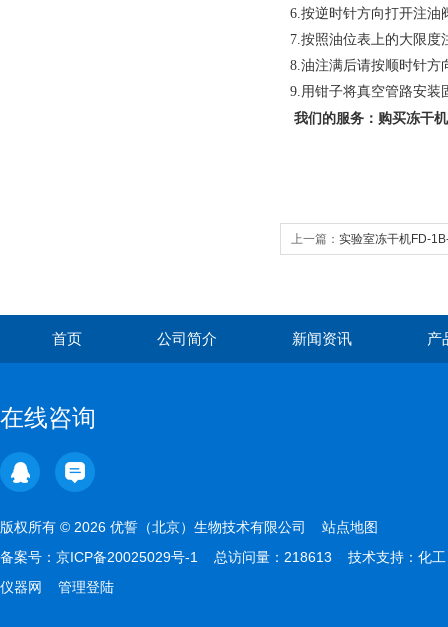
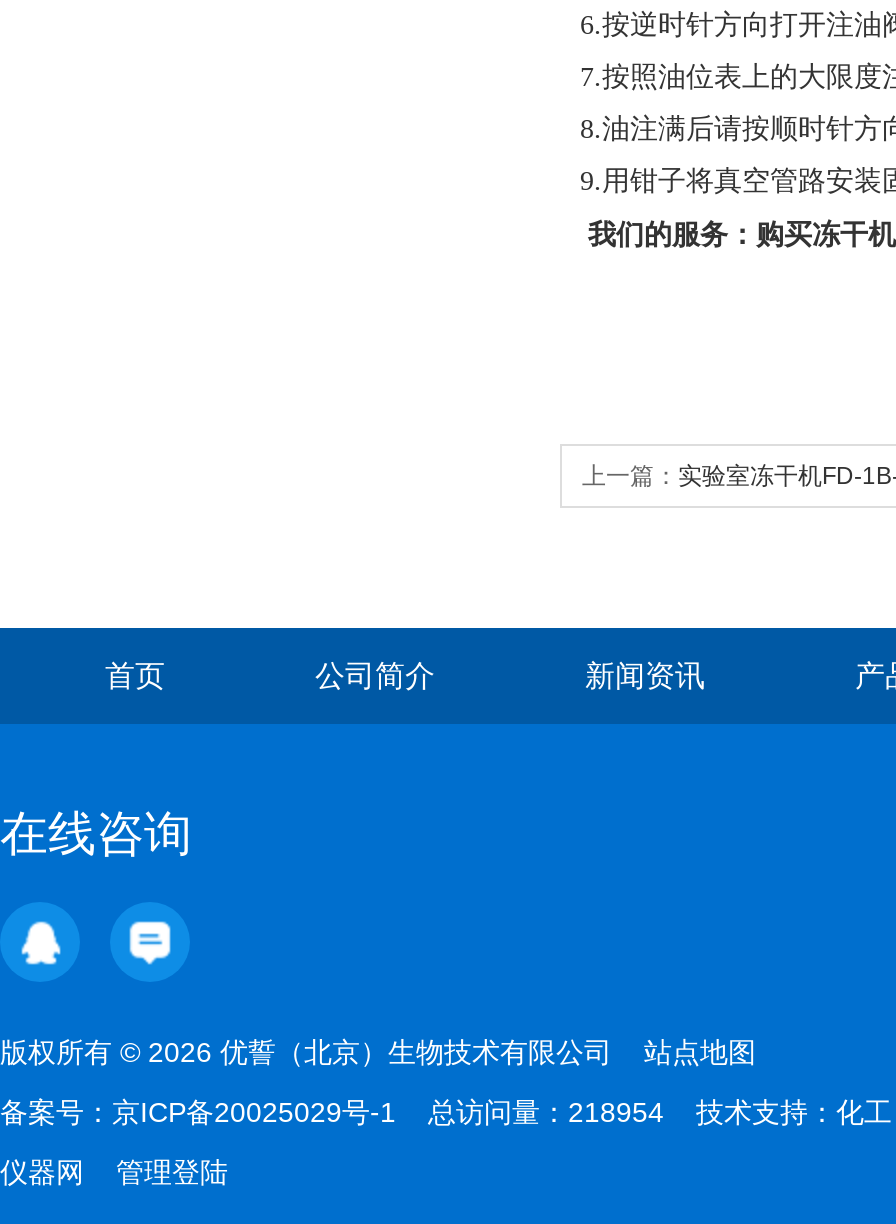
[0,549,446,565] 备案号：京ICP备20025029号-1总访问量：218613 技术支持：化工 -> [0,1096,892,1128] 备案号：京ICP备20025029号-1总访问量：218954 技术支持：化工

